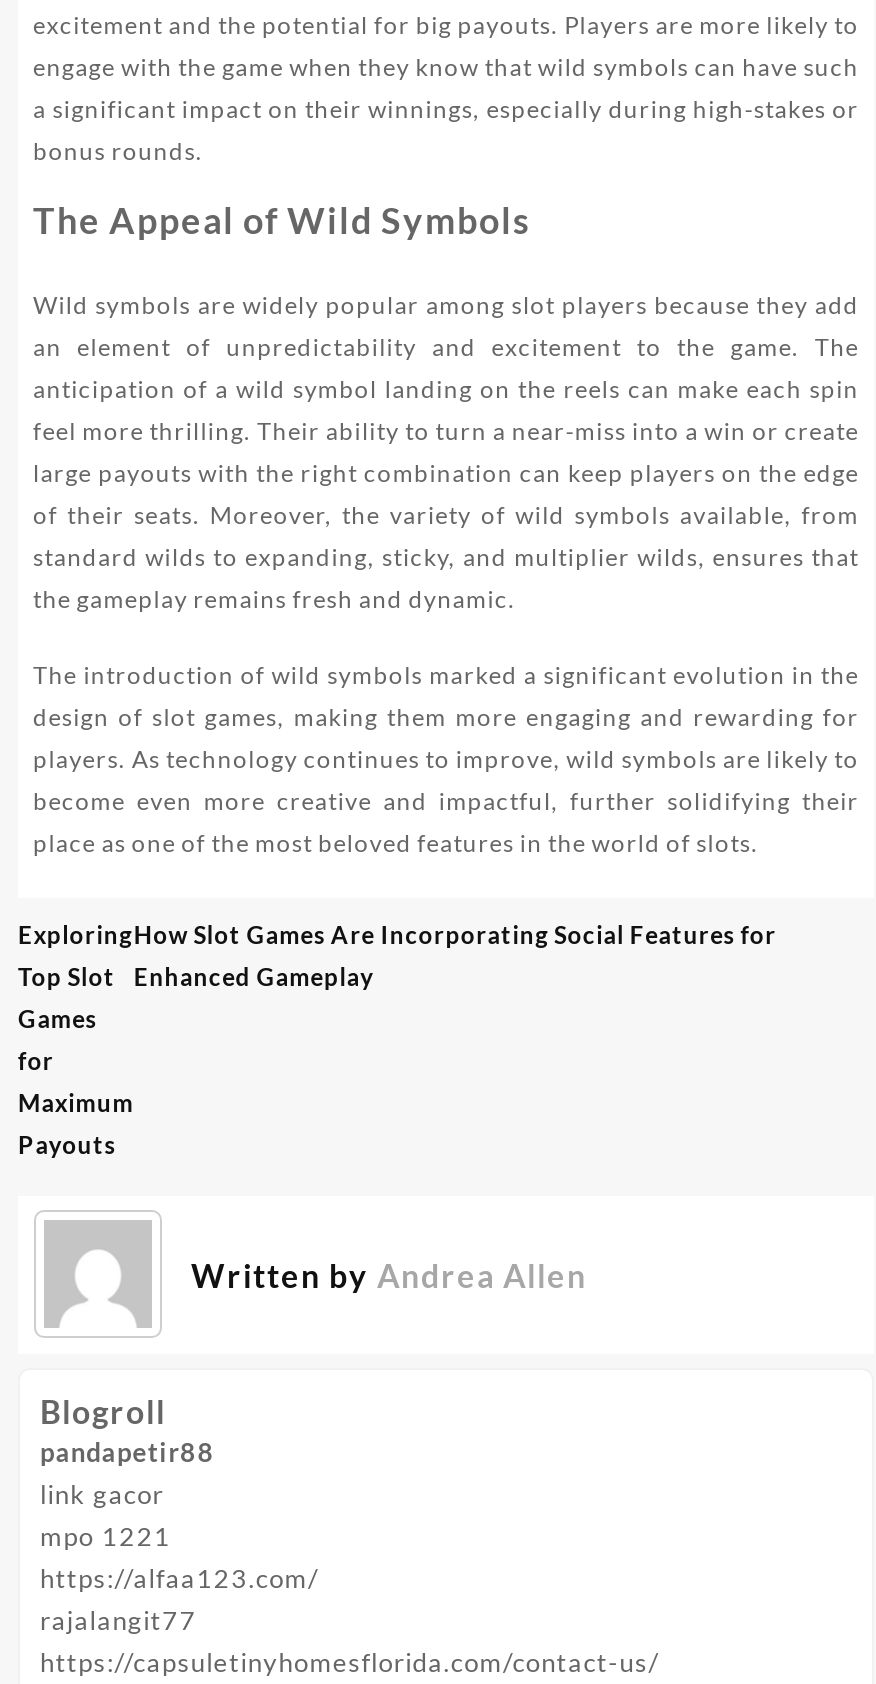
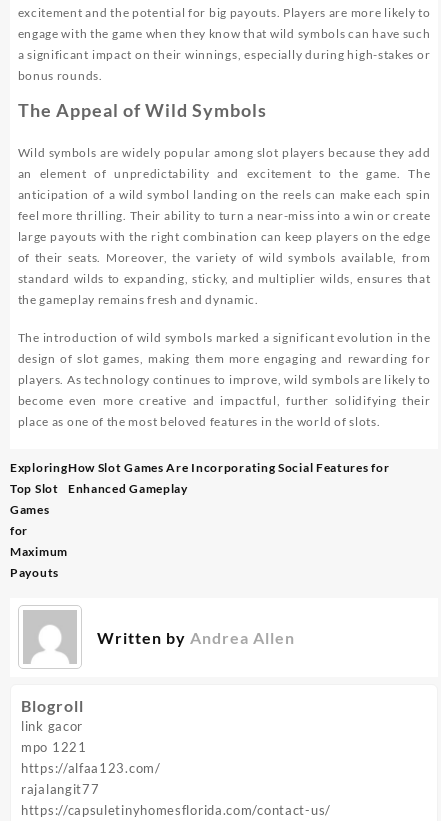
[40,1436,215,1468] pandapetir88 -> none

